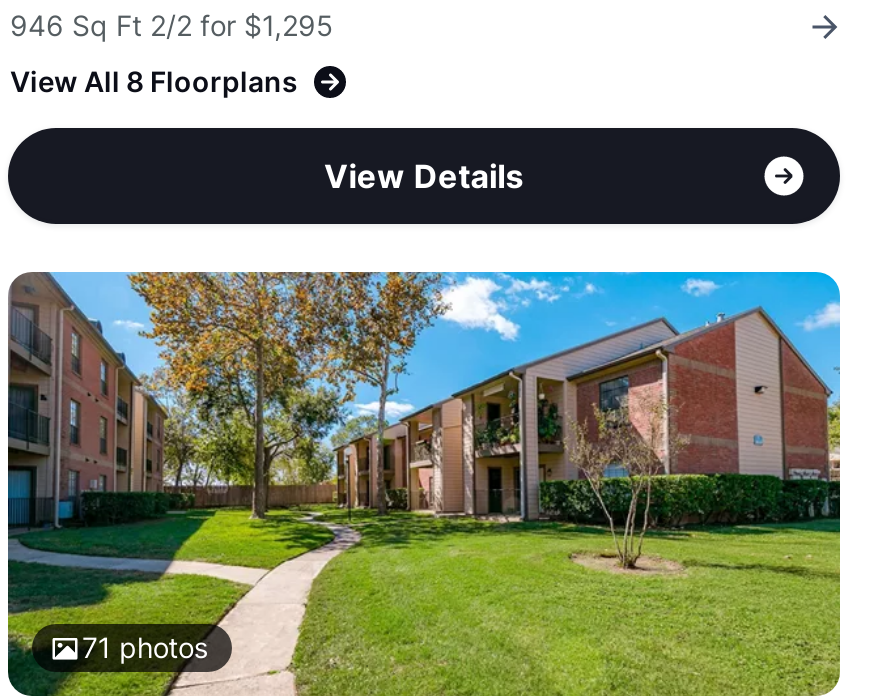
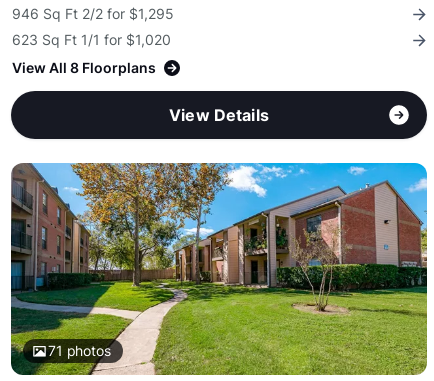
none -> [12,31,171,48] 623 Sq Ft 1/1 for $1,020

